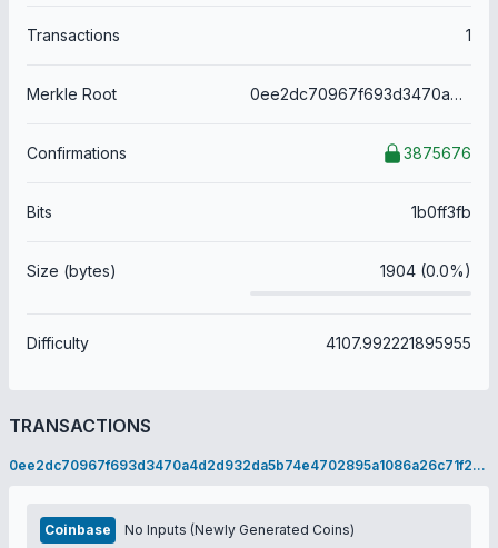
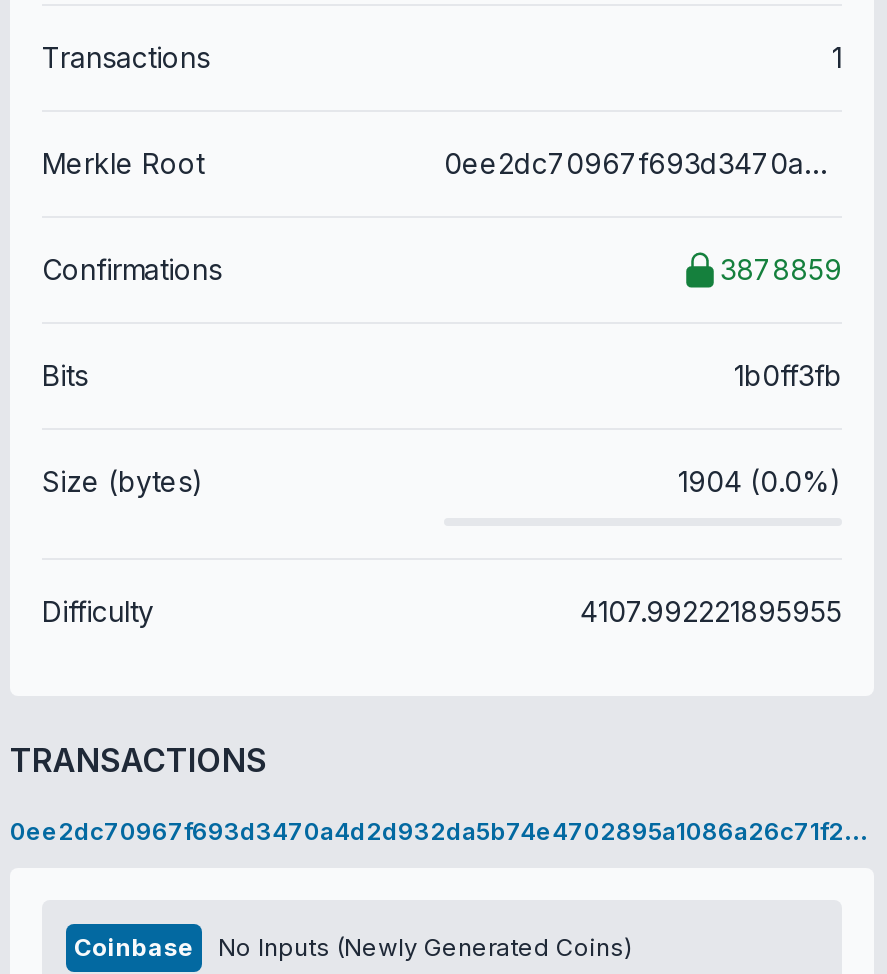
[404,143,471,162] 3875676 -> [720,252,842,286] 3878859

